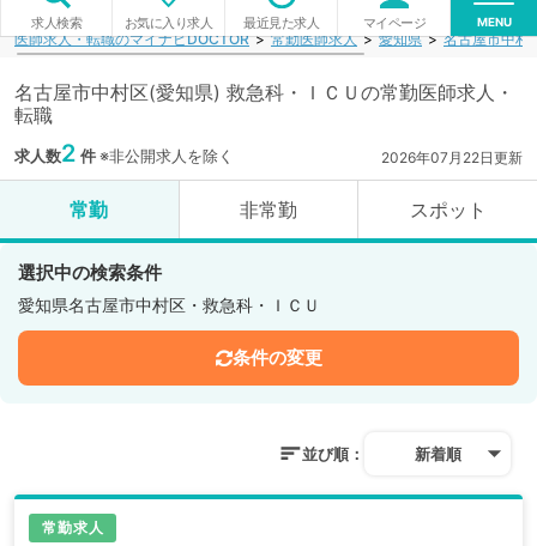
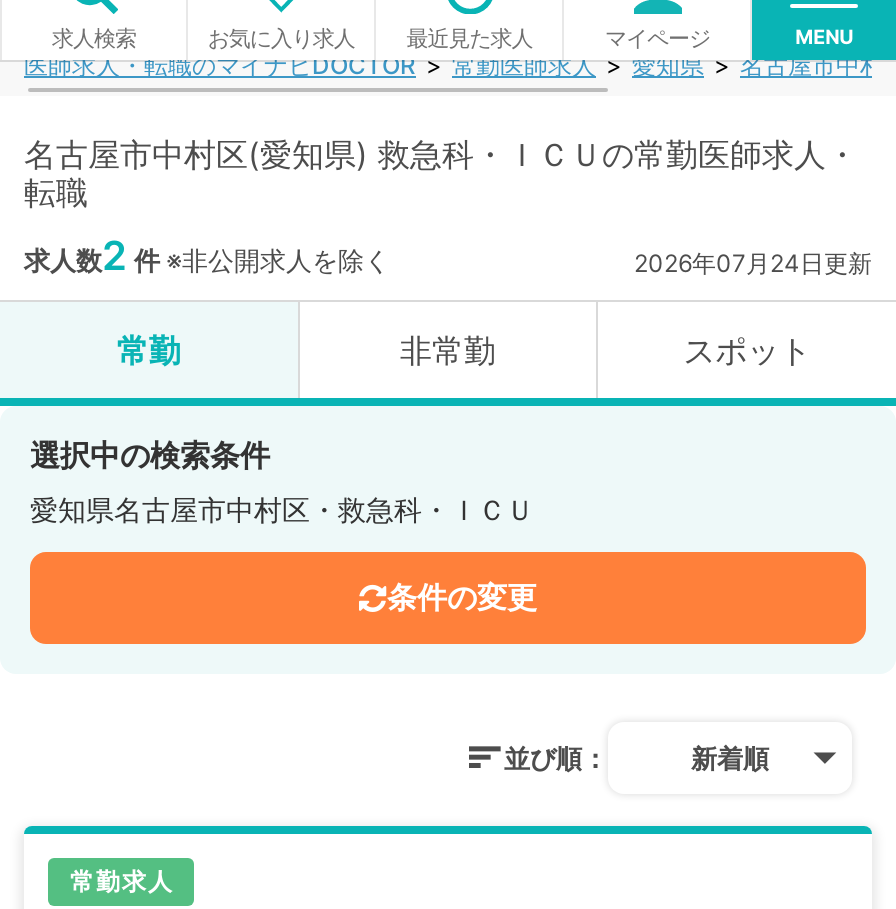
[381,148,523,166] 2026年07月22日更新 -> [634,248,872,278] 2026年07月24日更新

